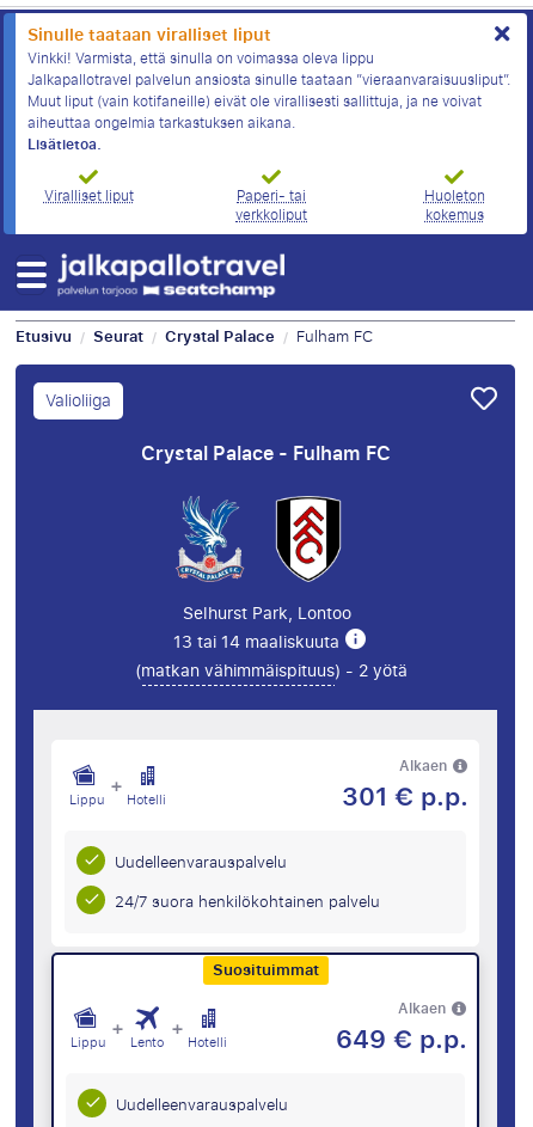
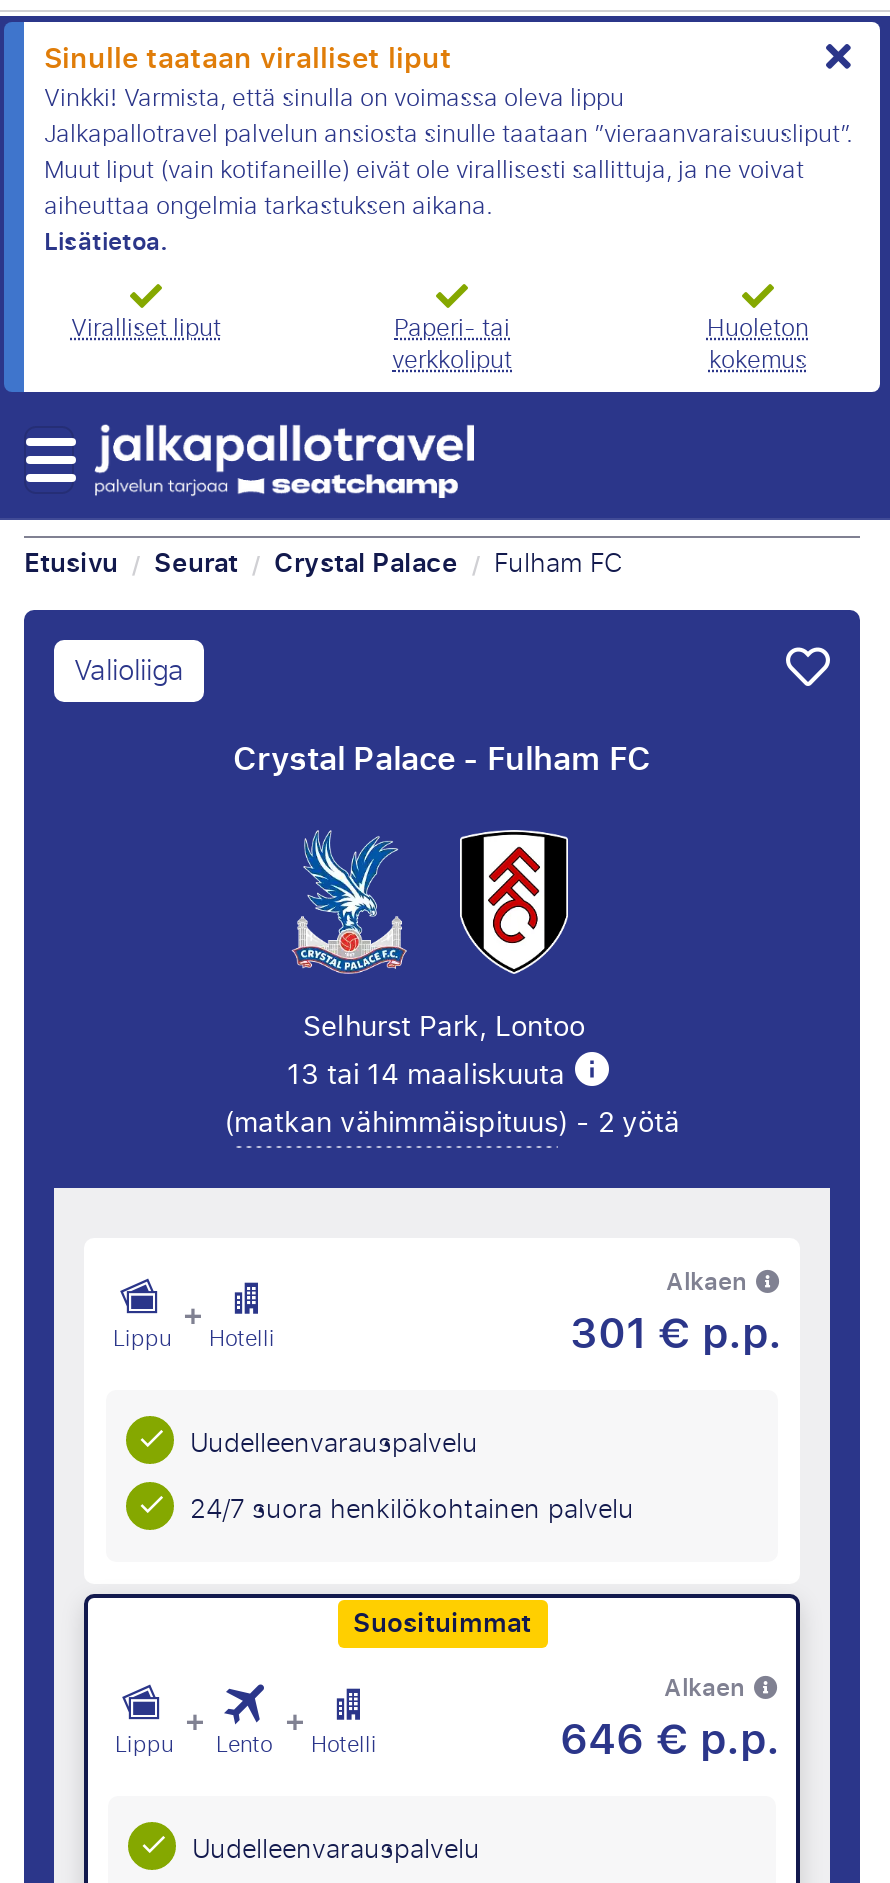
[336,1017,467,1064] 649 € p.p. -> [560,1702,780,1780] 646 € p.p.

